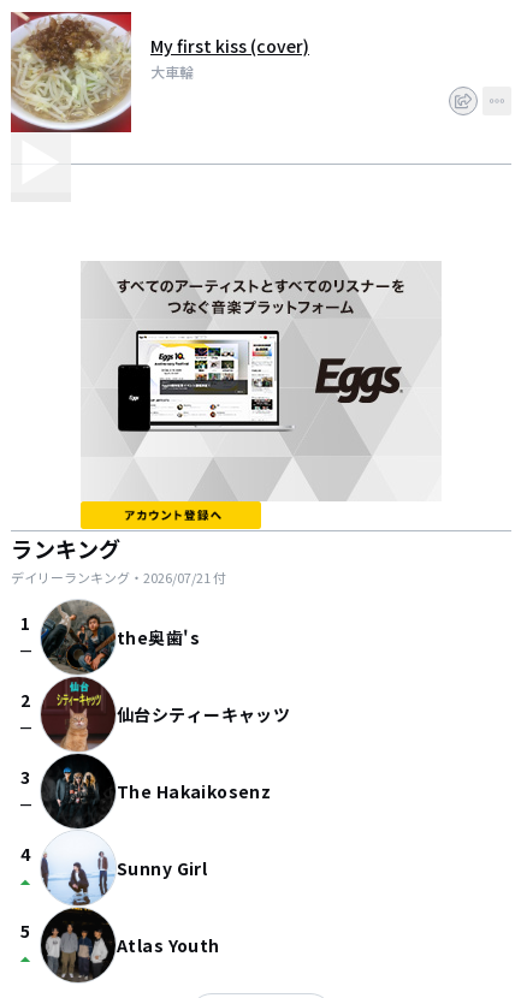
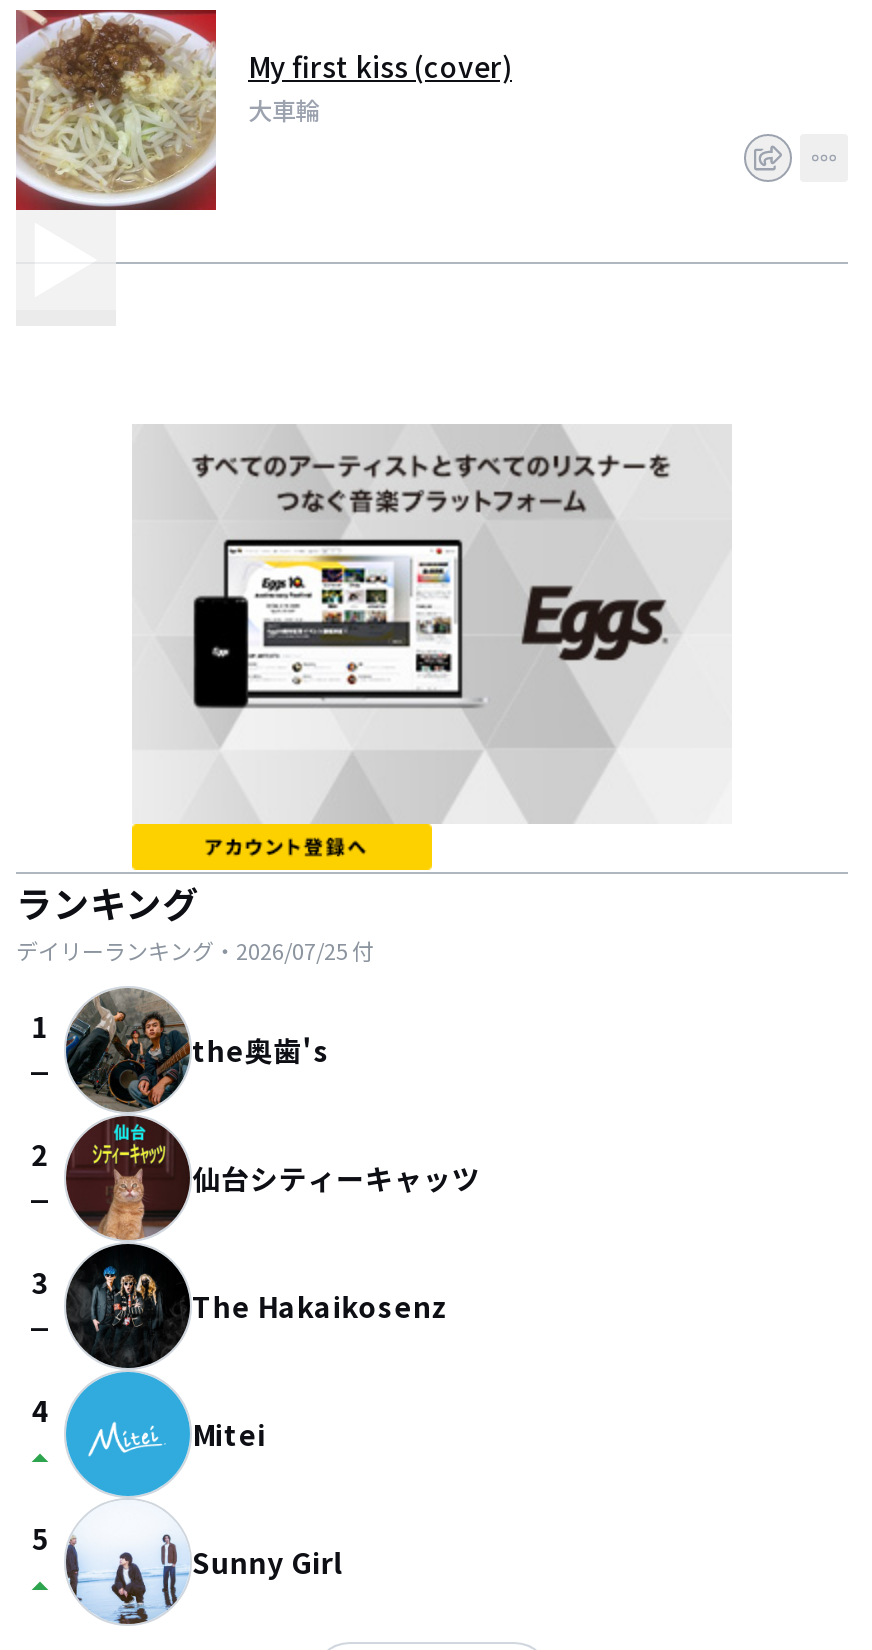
[11,568,226,587] デイリーランキング・2026/07/21付 -> [16,934,374,966] デイリーランキング・2026/07/25付
[41,830,111,982] [image] -> [66,1370,182,1624] [image]
moved [117,856,207,880] -> [192,1542,342,1582]: Sunny Girl
none -> [192,1414,266,1454] Mitei
[117,933,220,957] Atlas Youth -> none

